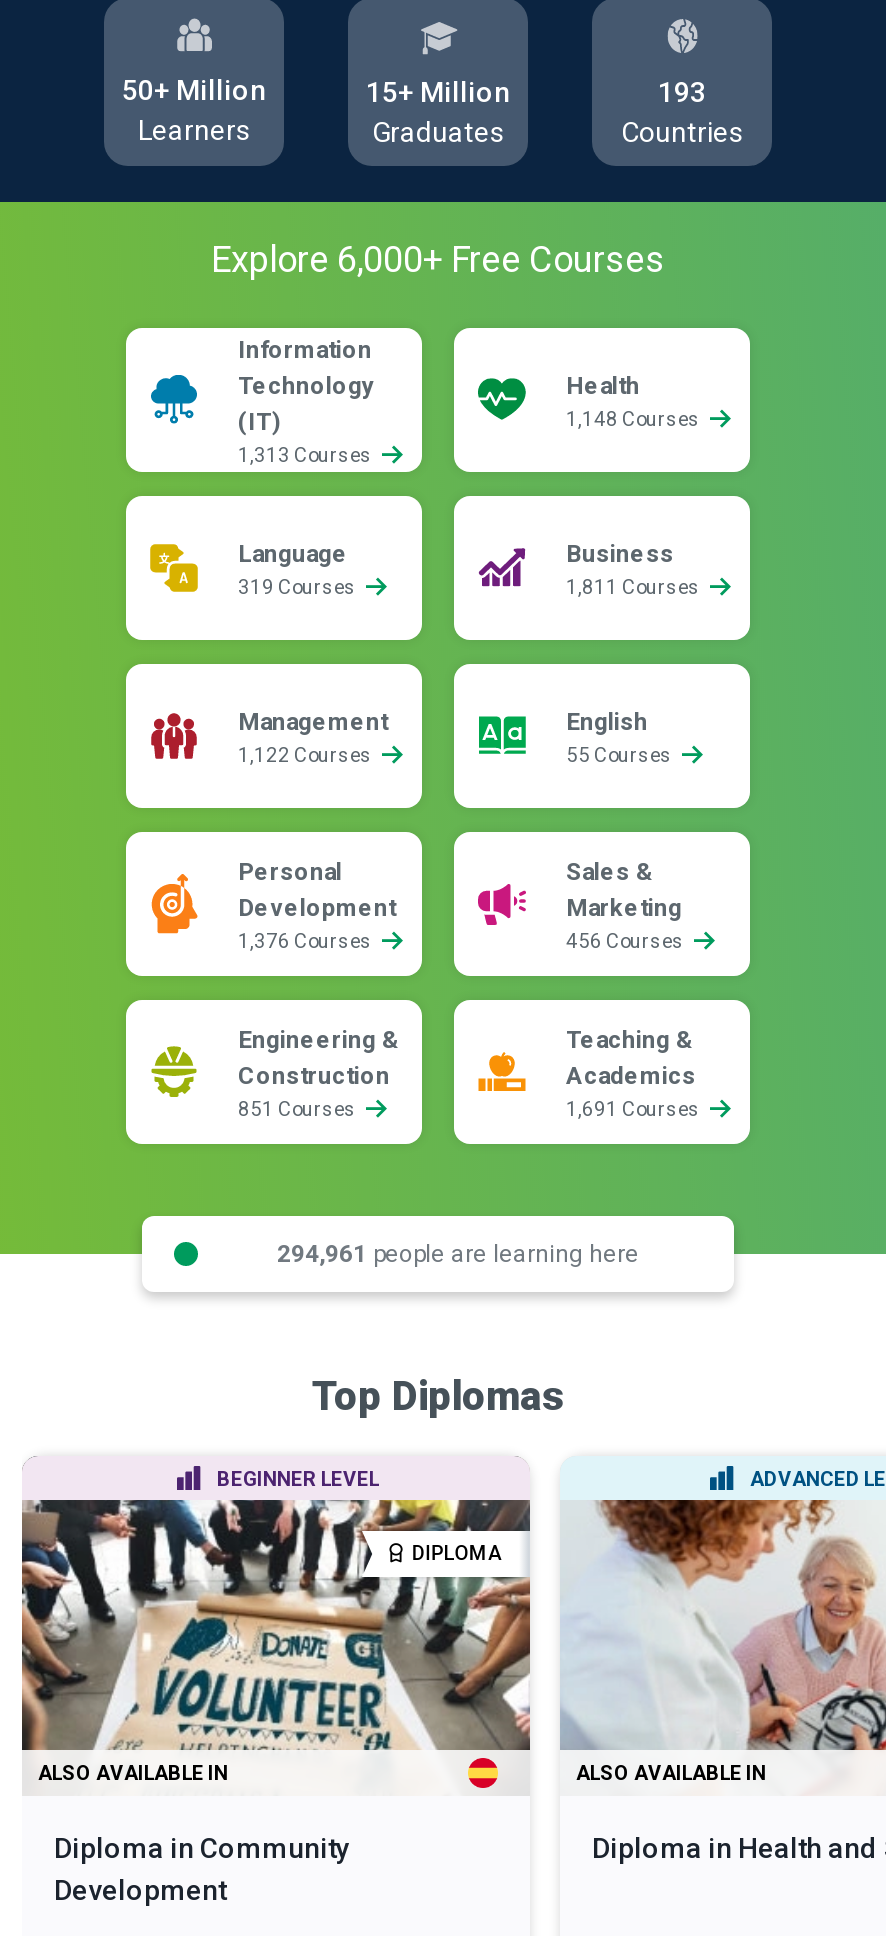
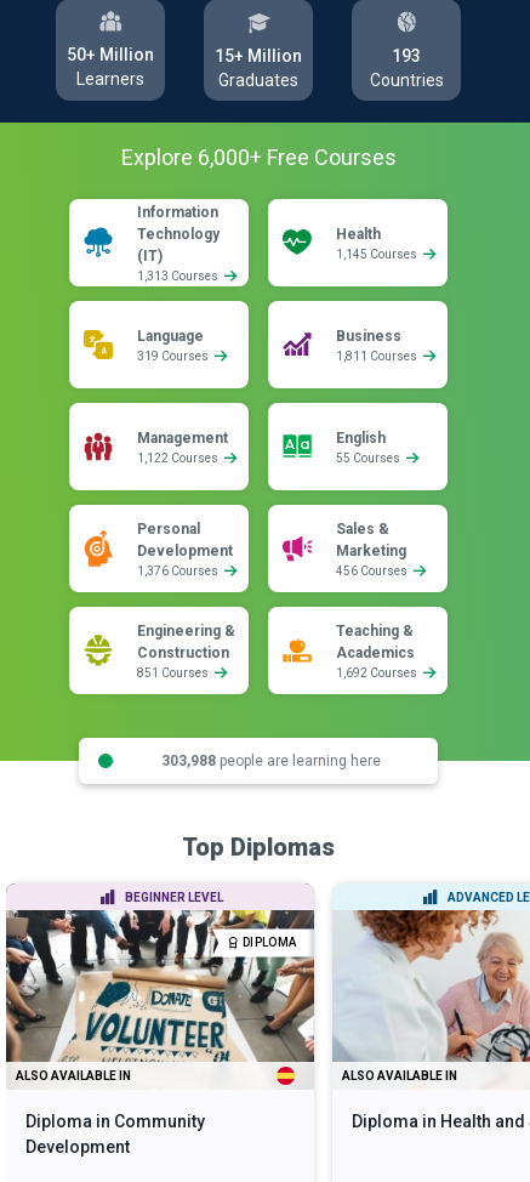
[566,408,704,430] 1,148 Courses -> [336,248,420,261] 1,145 Courses
[566,1098,704,1120] 1,691 Courses -> [336,666,420,680] 1,692 Courses
[277,1239,639,1267] 294,961 people are learning here -> [161,752,380,769] 303,988 people are learning here

